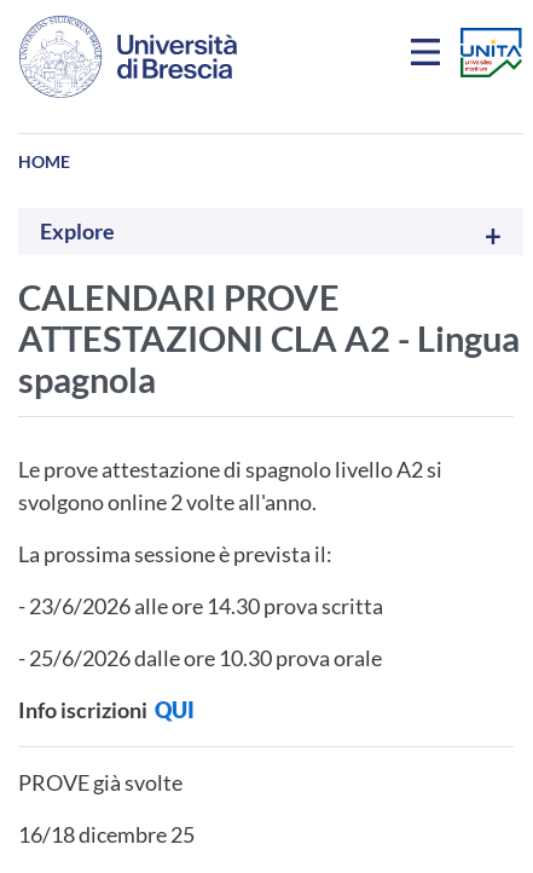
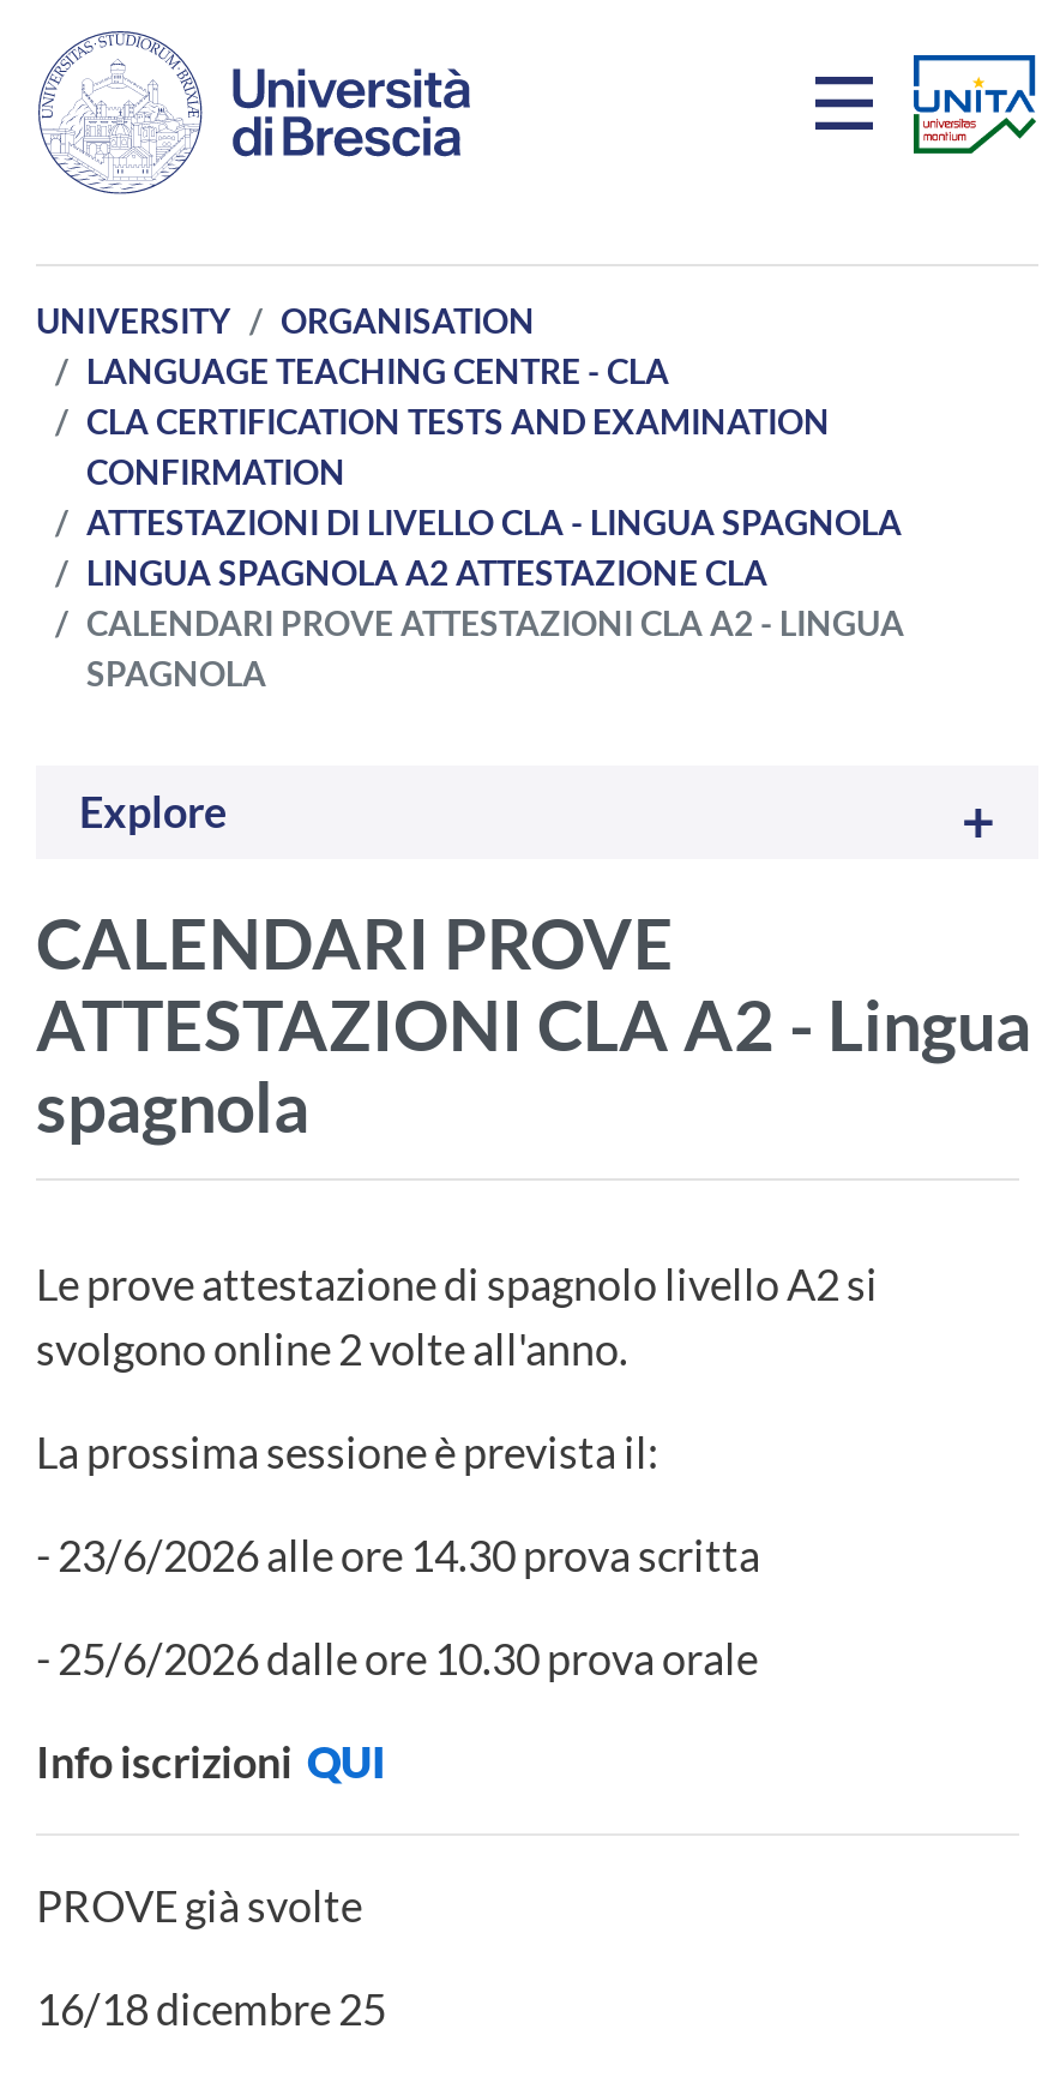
[18,151,70,172] HOME -> [36,300,904,694] UNIVERSITY | ORGANISATION | LANGUAGE TEACHING CENTRE - CLA | CLA CERTIFICATION TESTS AND EXAMINATION | CONFIRMATION | ATTESTAZIONI DI LIVELLO CLA - LINGUA SPAGNOLA | LINGUA SPAGNOLA A2 ATTESTAZIONE CLA | CALENDARI PROVE ATTESTAZIONI CLA A2 - LINGUA | SPAGNOLA

